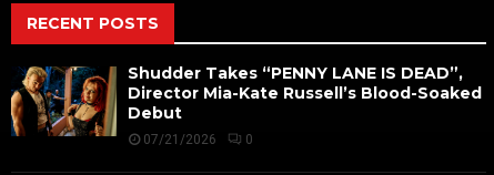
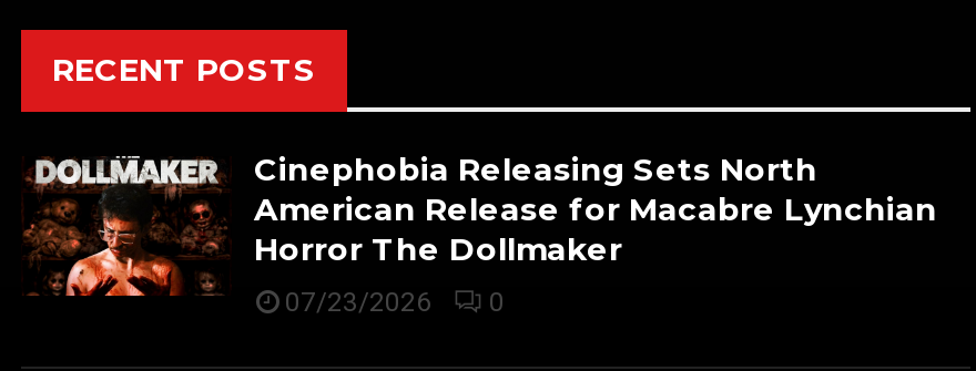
[10,63,482,147] [image] | Shudder Takes “PENNY LANE IS DEAD”, | Director Mia-Kate Russell’s Blood-Soaked | Debut | 07/21/2026 -> [21,150,937,318] [image] | Cinephobia Releasing Sets North | American Release for Macabre Lynchian | Horror The Dollmaker | 07/23/2026

